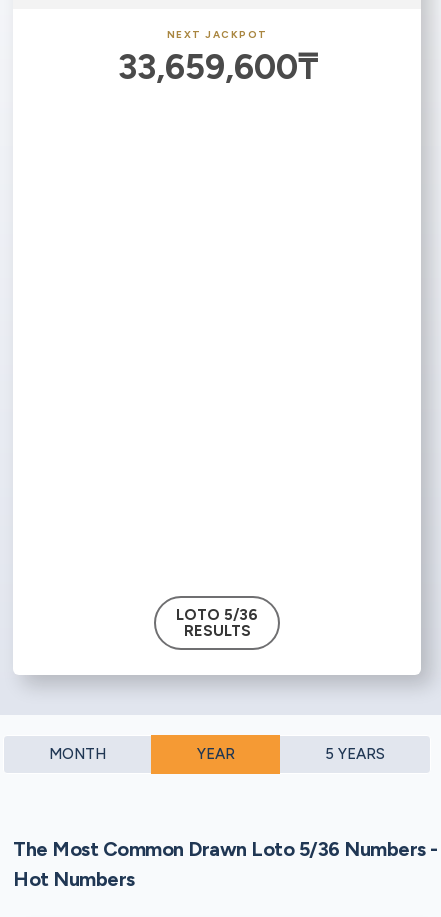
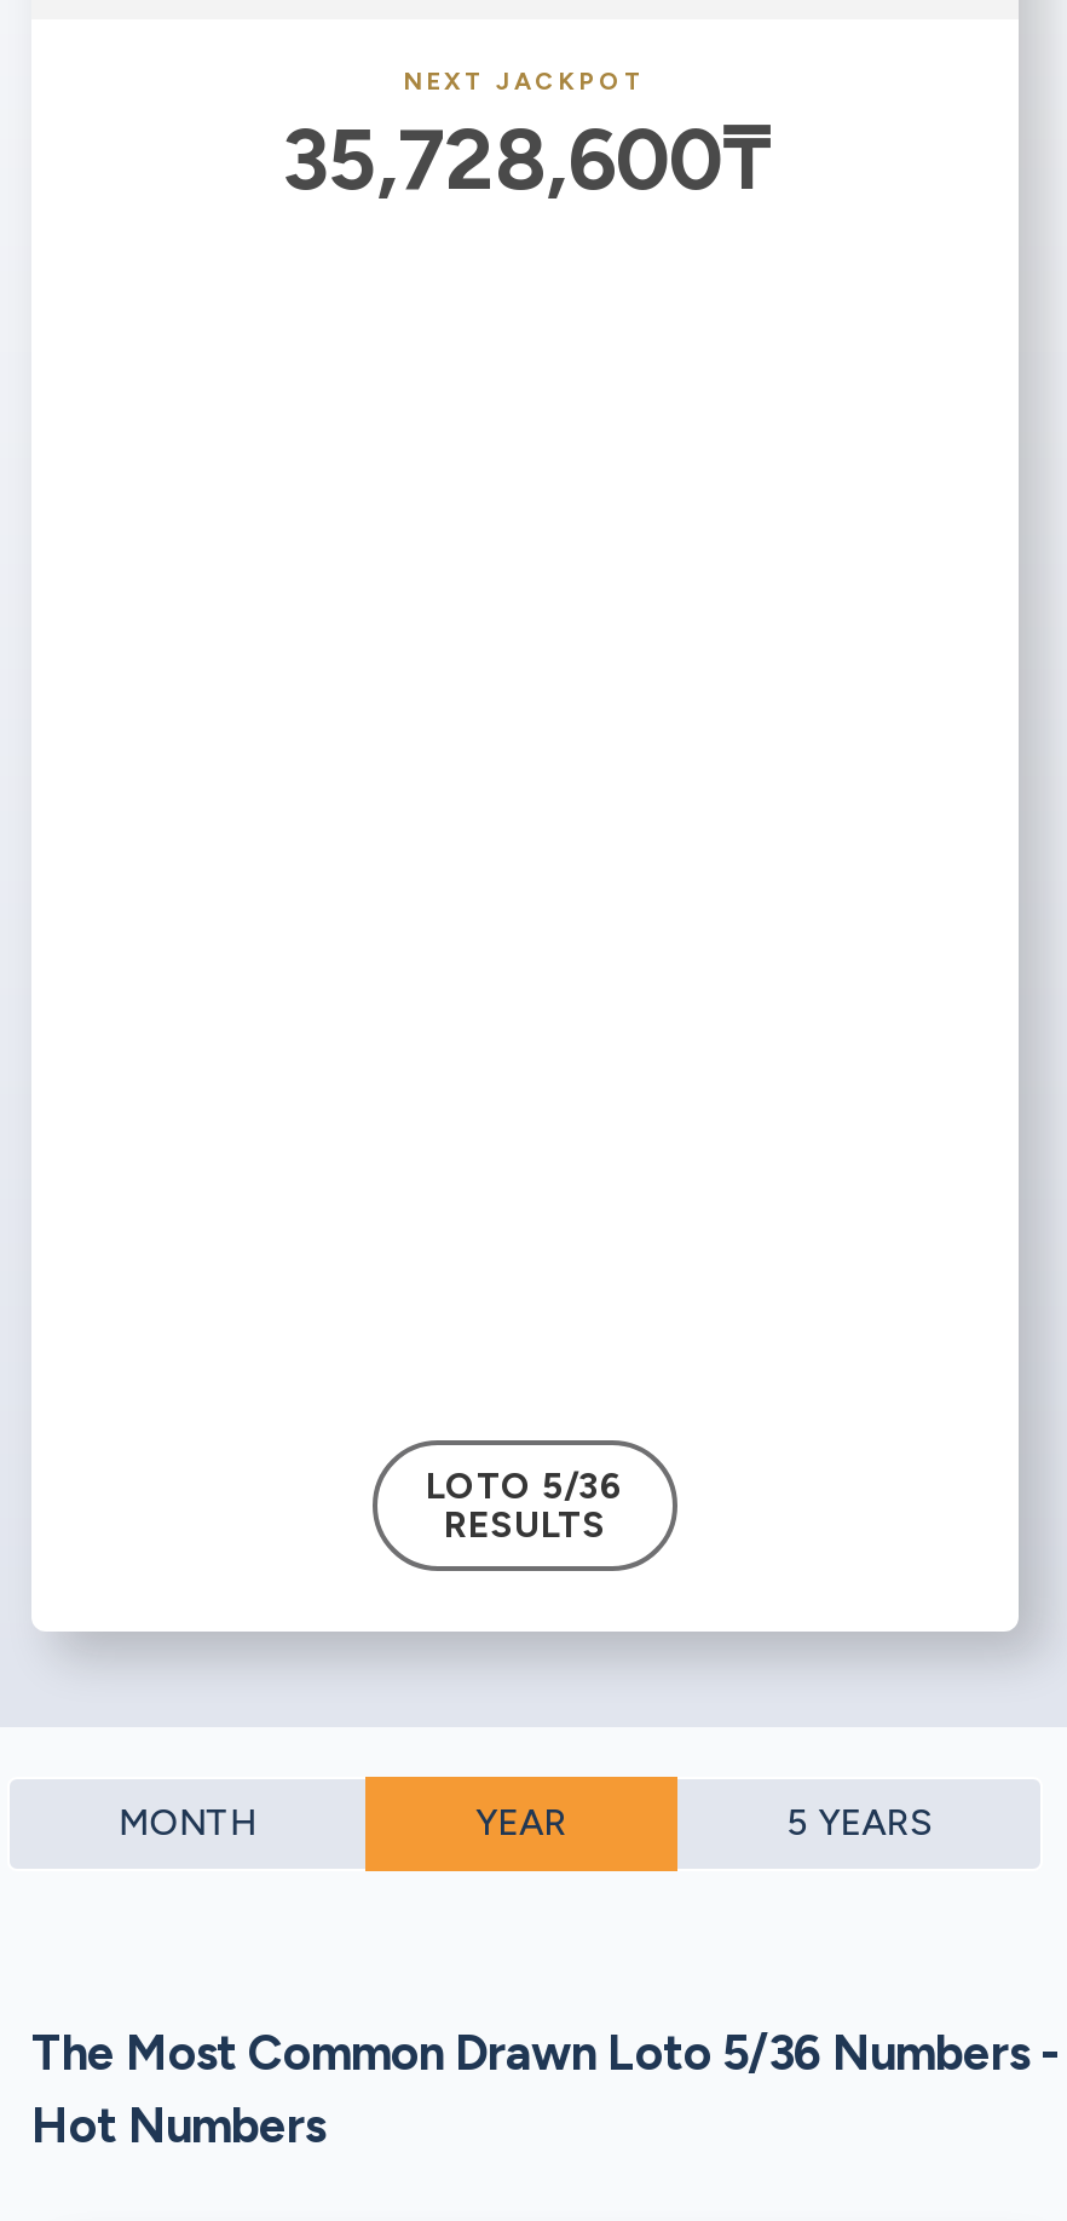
[117,45,316,87] 33,659,600₸ -> [282,108,768,209] 35,728,600₸

